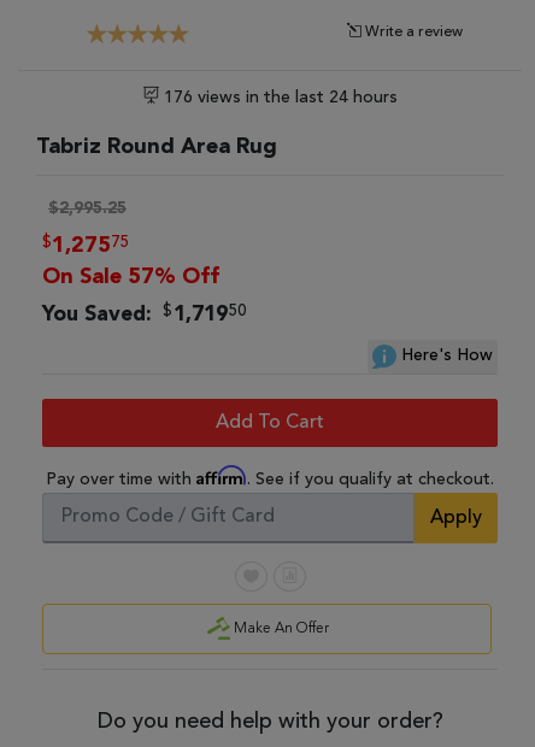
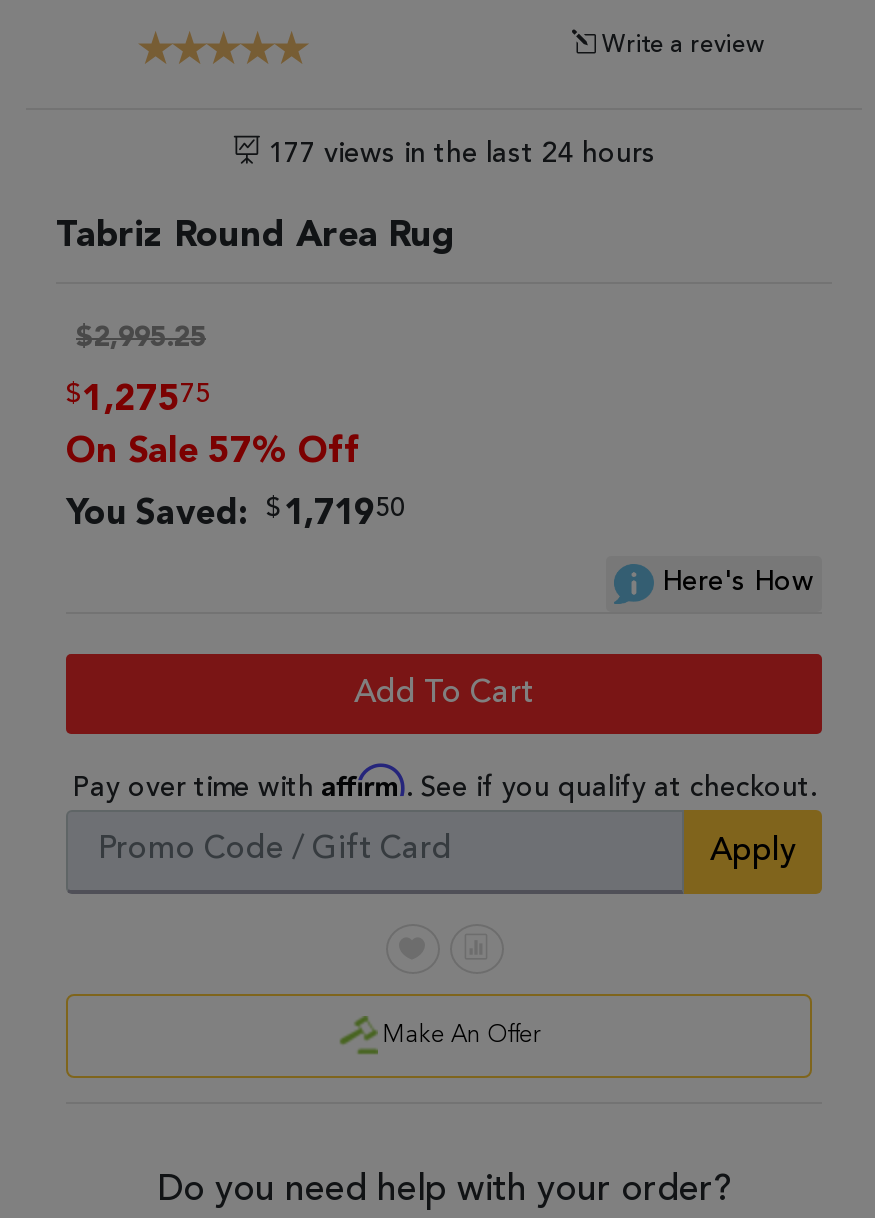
[159,89,398,106] 176 views in the last 24 hours -> [260,140,656,168] 177 views in the last 24 hours

